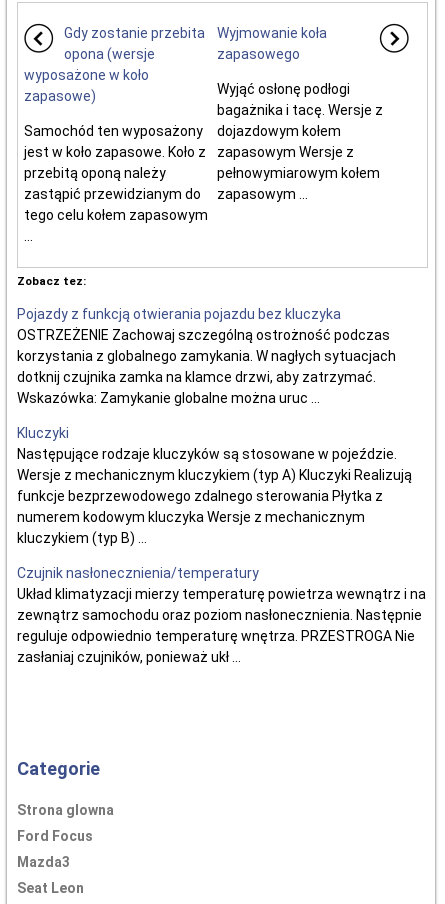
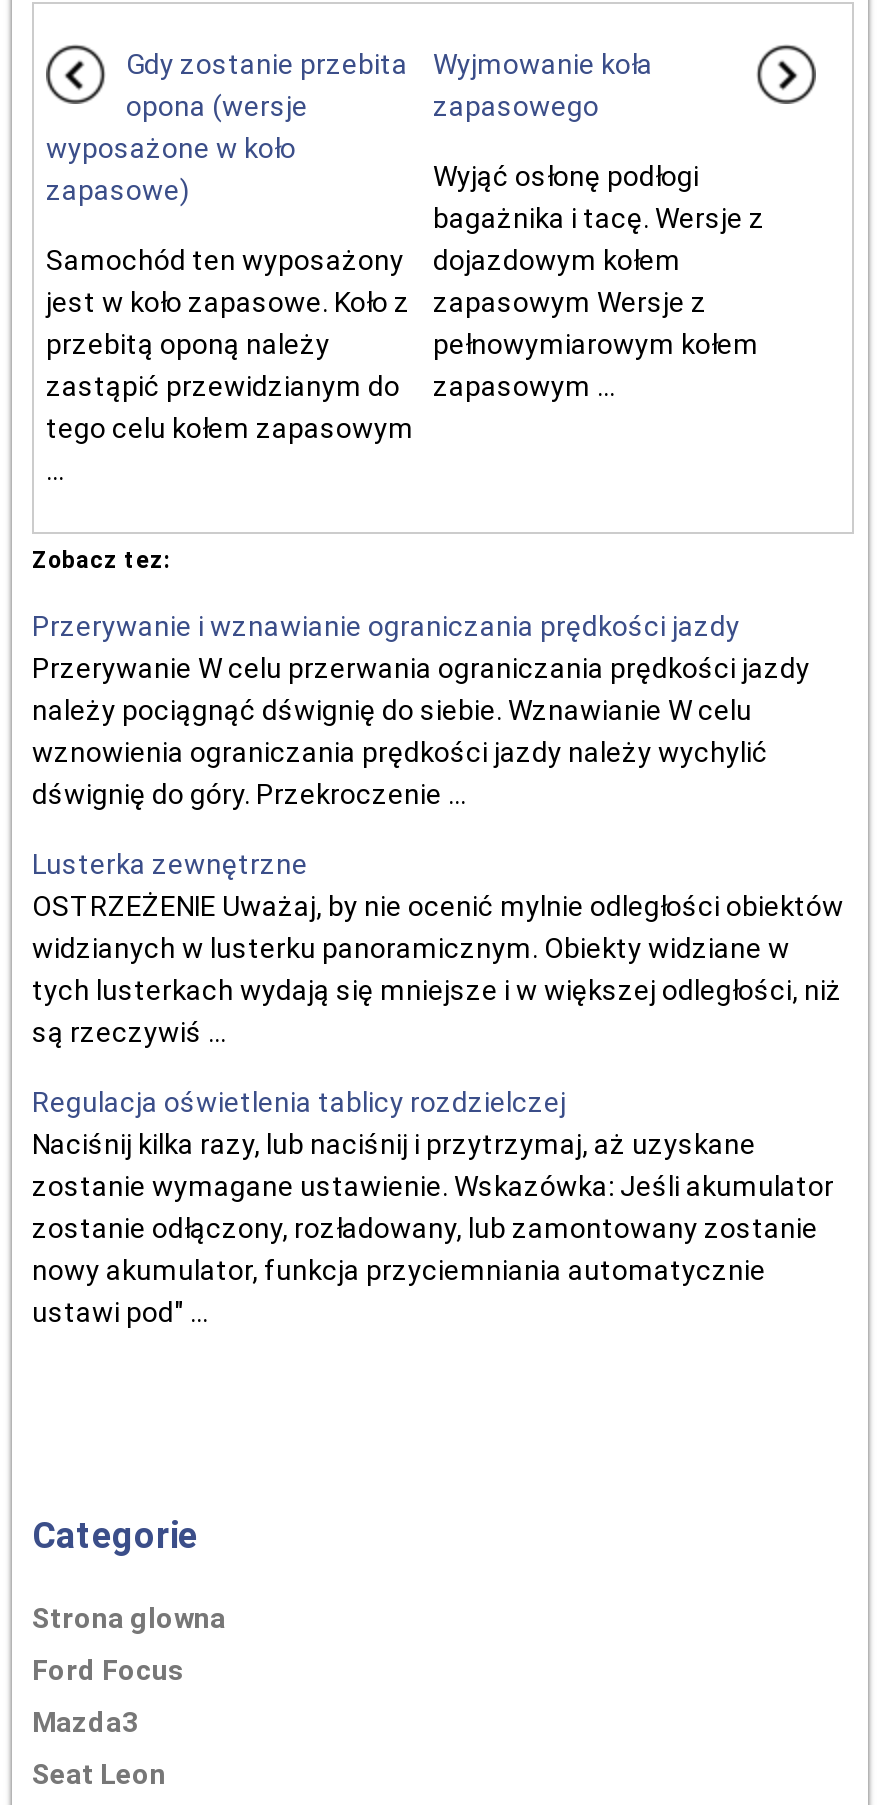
[17,306,396,406] Pojazdy z funkcją otwierania pojazdu bez kluczyka | OSTRZEŻENIE Zachowaj szczególną ostrożność podczas | korzystania z globalnego zamykania. W nagłych sytuacjach | dotknij czujnika zamka na klamce drzwi, aby zatrzymać. | Wskazówka: Zamykanie globalne można uruc ... -> [32,610,810,810] Przerywanie i wznawianie ograniczania prędkości jazdy | Przerywanie W celu przerwania ograniczania prędkości jazdy | należy pociągnąć dśwignię do siebie. Wznawianie W celu | wznowienia ograniczania prędkości jazdy należy wychylić | dśwignię do góry. Przekroczenie ...
[17,425,412,546] Kluczyki | Następujące rodzaje kluczyków są stosowane w pojeździe. | Wersje z mechanicznym kluczykiem (typ A) Kluczyki Realizują | funkcje bezprzewodowego zdalnego sterowania Płytka z | numerem kodowym kluczyka Wersje z mechanicznym | kluczykiem (typ B) ... -> [32,848,844,1048] Lusterka zewnętrzne | OSTRZEŻENIE Uważaj, by nie ocenić mylnie odległości obiektów | widzianych w lusterku panoramicznym. Obiekty widziane w | tych lusterkach wydają się mniejsze i w większej odległości, niż | są rzeczywiś ...
[17,565,426,665] Czujnik nasłonecznienia/temperatury | Układ klimatyzacji mierzy temperaturę powietrza wewnątrz i na | zewnątrz samochodu oraz poziom nasłonecznienia. Następnie | reguluje odpowiednio temperaturę wnętrza. PRZESTROGA Nie | zasłaniaj czujników, ponieważ ukł ... -> [32,1086,834,1328] Regulacja oświetlenia tablicy rozdzielczej | Naciśnij kilka razy, lub naciśnij i przytrzymaj, aż uzyskane | zostanie wymagane ustawienie. Wskazówka: Jeśli akumulator | zostanie odłączony, rozładowany, lub zamontowany zostanie | nowy akumulator, funkcja przyciemniania automatycznie | ustawi pod" ...

